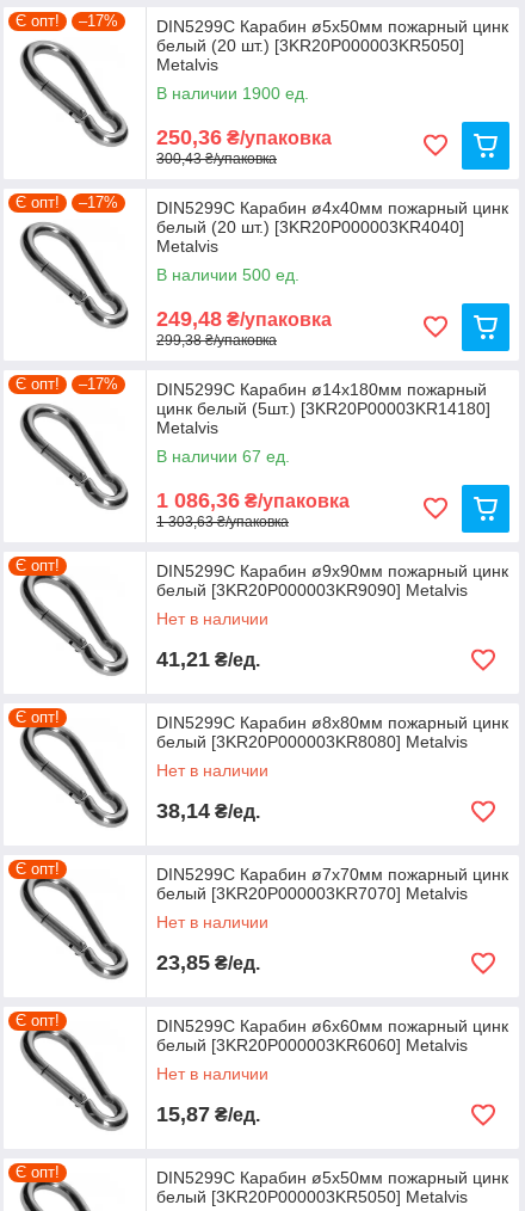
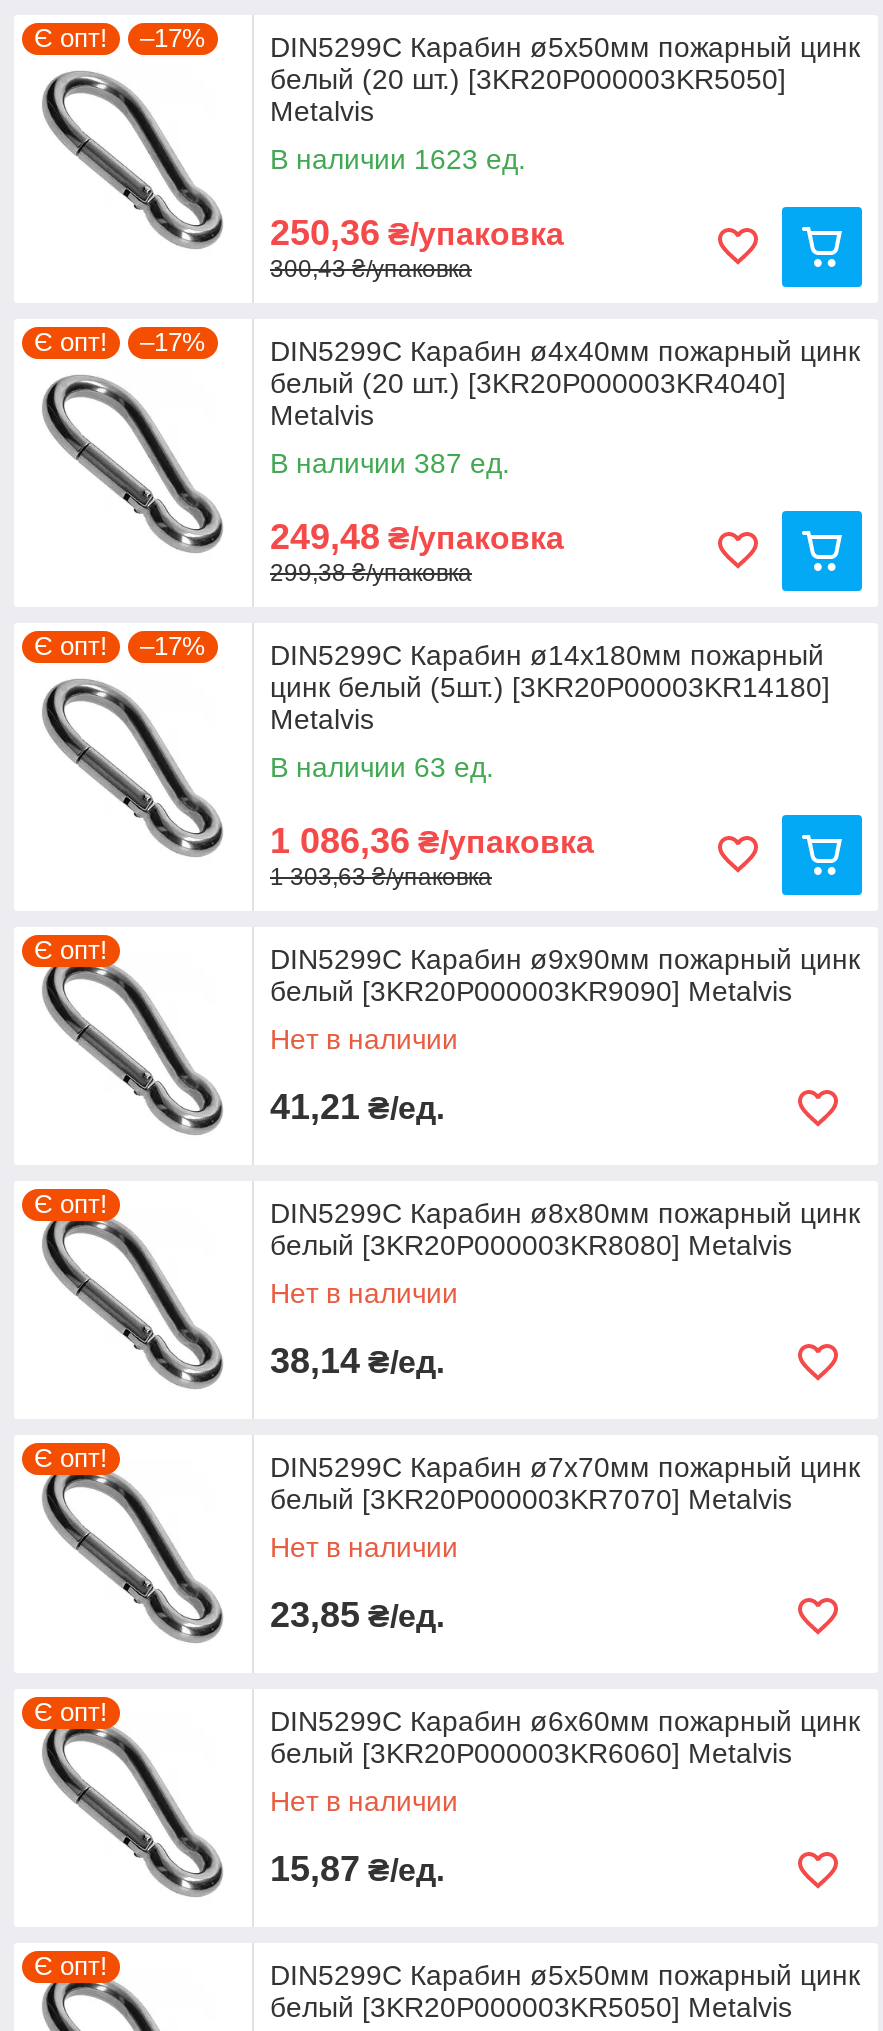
[156,84,309,103] В наличии 1900 ед. -> [270,143,526,175] В наличии 1623 ед.
[156,265,299,284] В наличии 500 ед. -> [270,447,510,479] В наличии 387 ед.
[156,447,290,466] В наличии 67 ед. -> [270,751,494,783] В наличии 63 ед.

